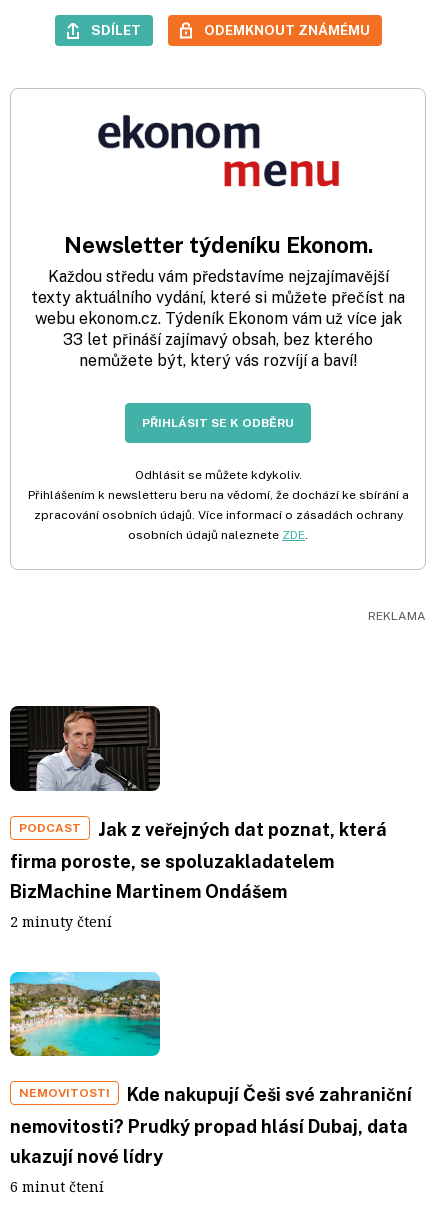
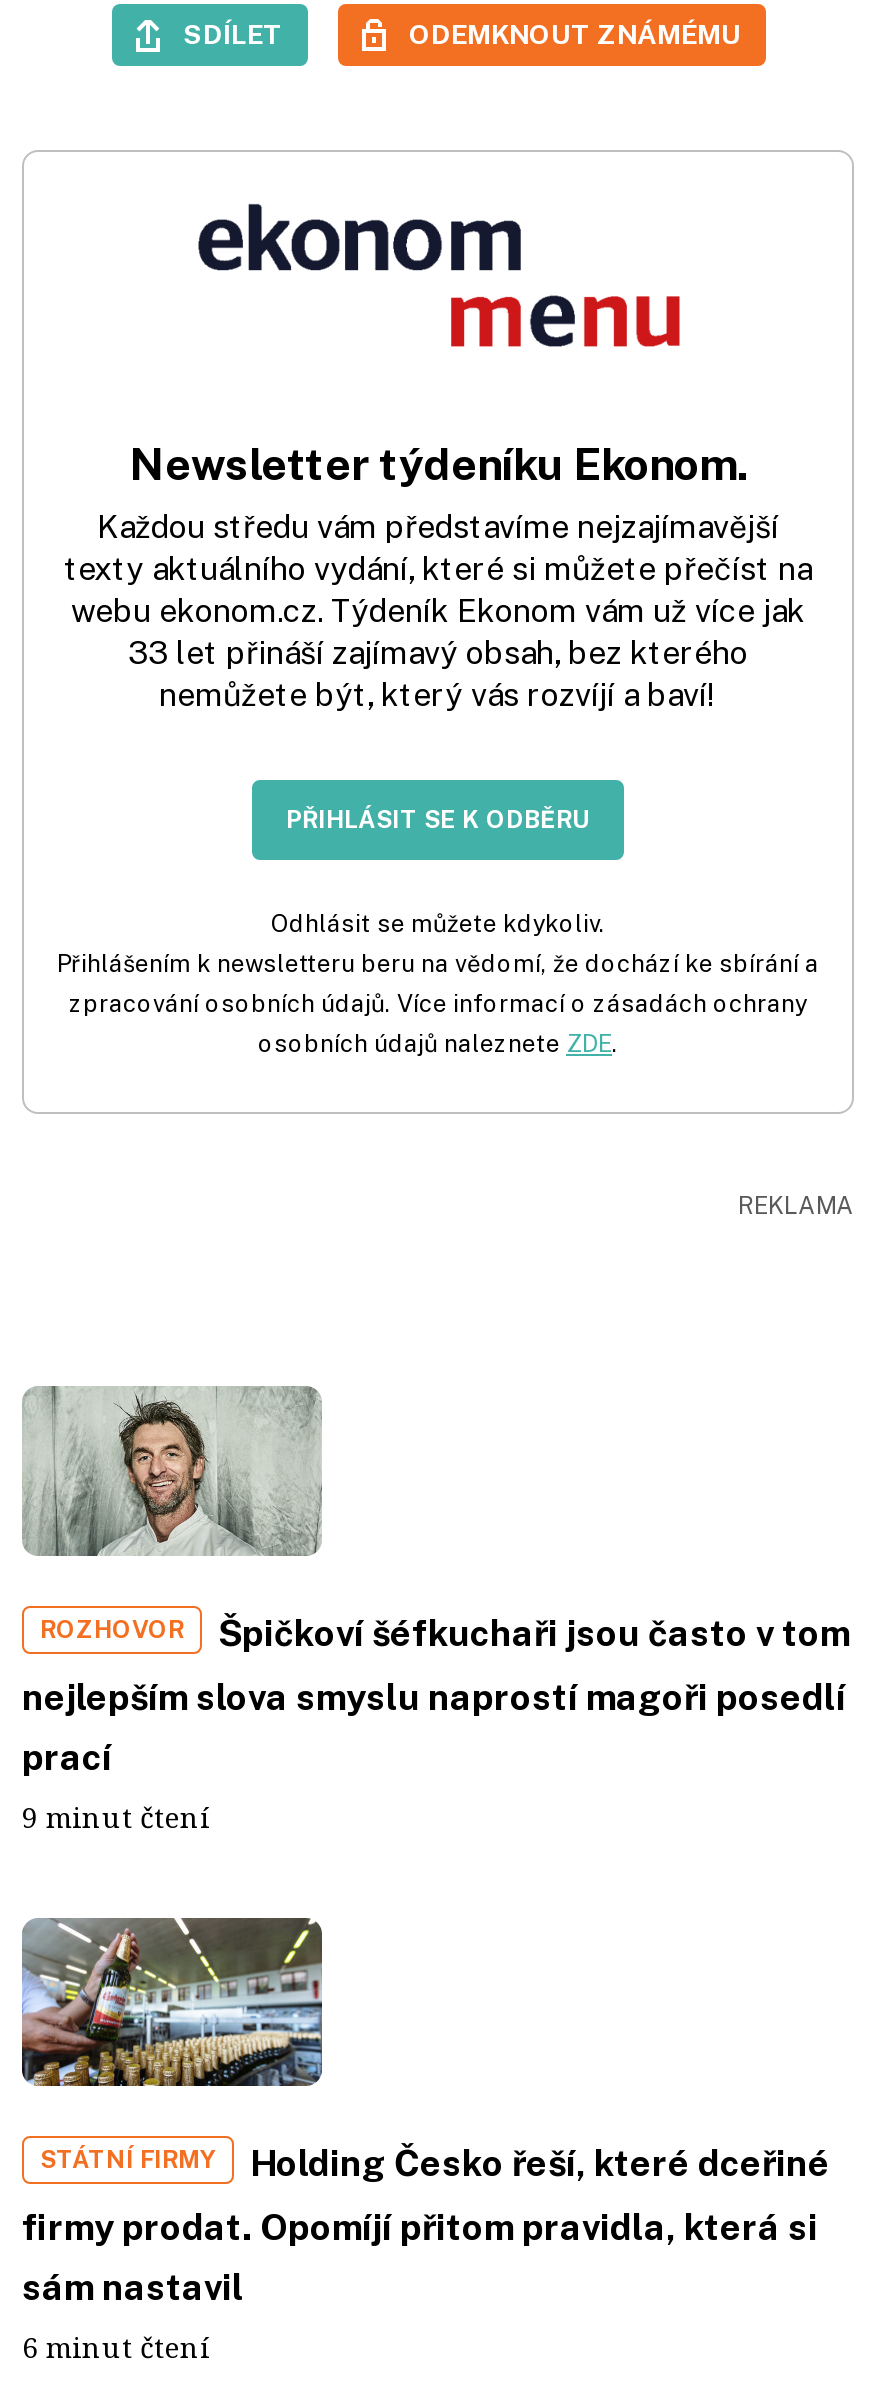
[9,705,387,839] [image] | PODCAST | Jak z veřejných dat poznat, která -> [22,1386,850,1653] [image] | ROZHOVOR | Špičkoví šéfkuchaři jsou často v tom
[10,850,334,901] firma poroste, se spoluzakladatelem | BizMachine Martinem Ondášem -> [22,1675,846,1777] nejlepším slova smyslu naprostí magoři posedlí | prací
[10,911,112,930] 2 minuty čtení -> [22,1797,210,1835] 9 minut čtení
[9,971,412,1105] [image] | NEMOVITOSTI | Kde nakupují Češi své zahraniční -> [20,1916,830,2184] [image] | STÁTNÍ FIRMY | Holding Česko řeší, které dceřiné
[10,1116,408,1167] nemovitosti? Prudký propad hlásí Dubaj, data | ukazují nové lídry -> [22,2206,818,2308] firmy prodat. Opomíjí přitom pravidla, která si | sám nastavil

